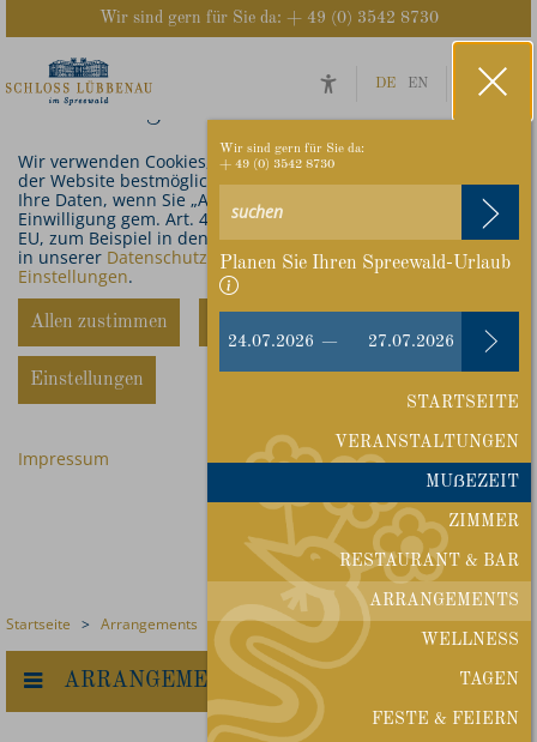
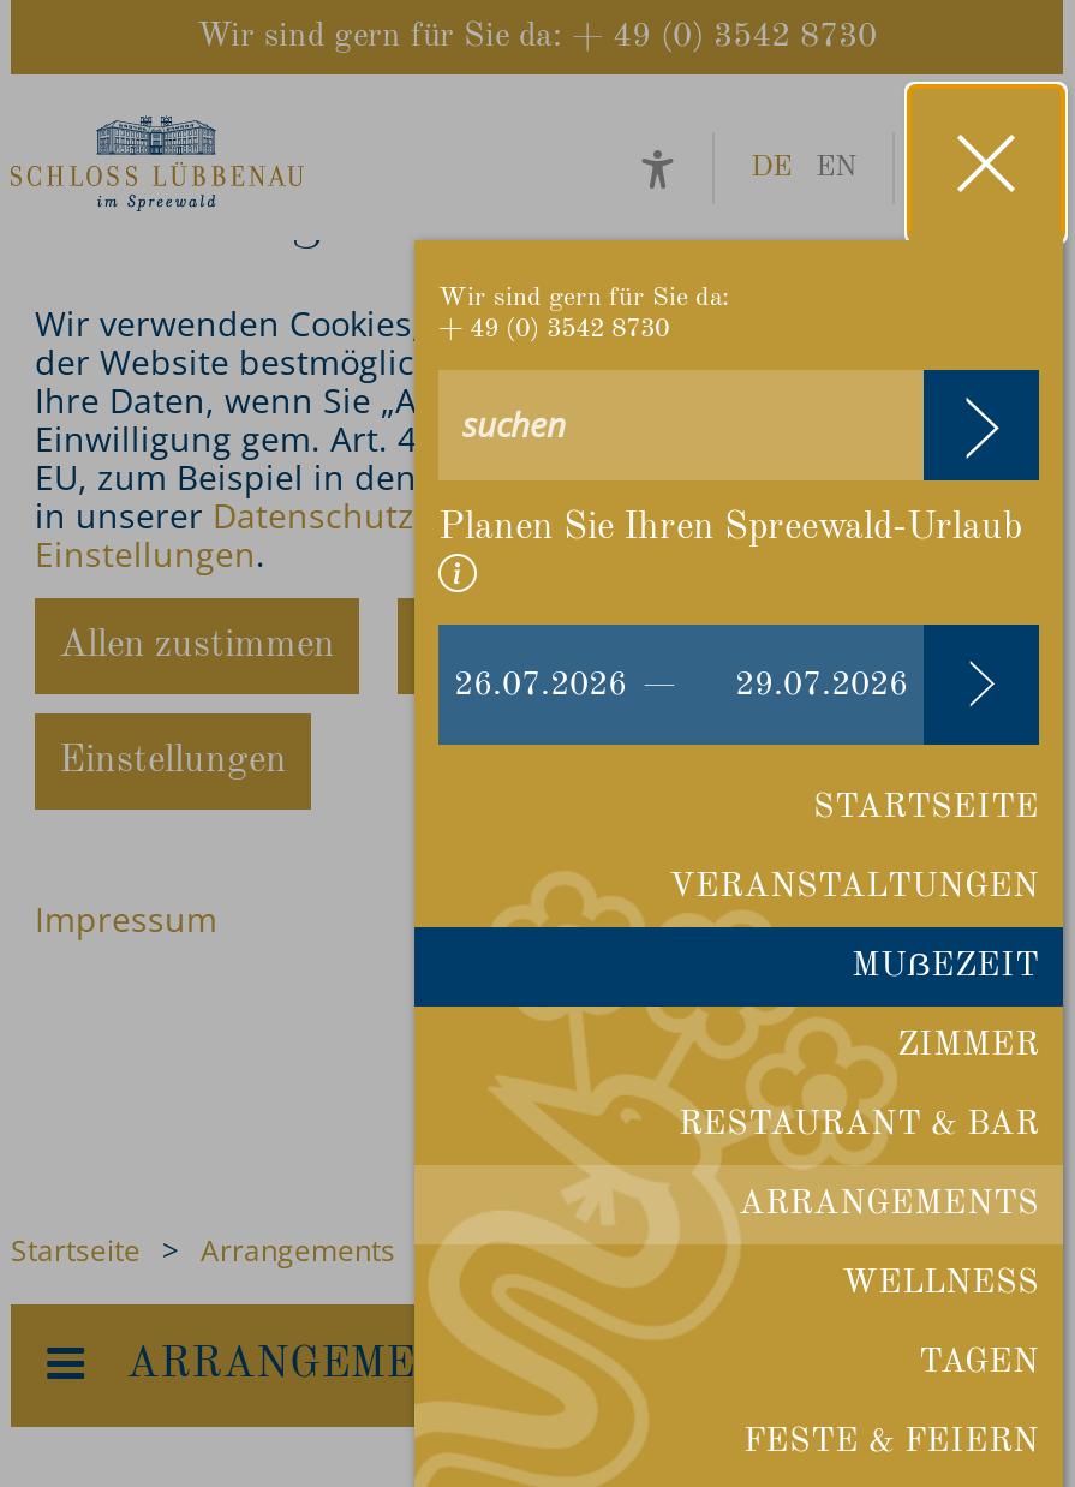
[227,333,338,350] 24.07.2026 — -> [454,667,676,701] 26.07.2026 —
[367,333,454,350] 27.07.2026 -> [735,667,908,701] 29.07.2026

